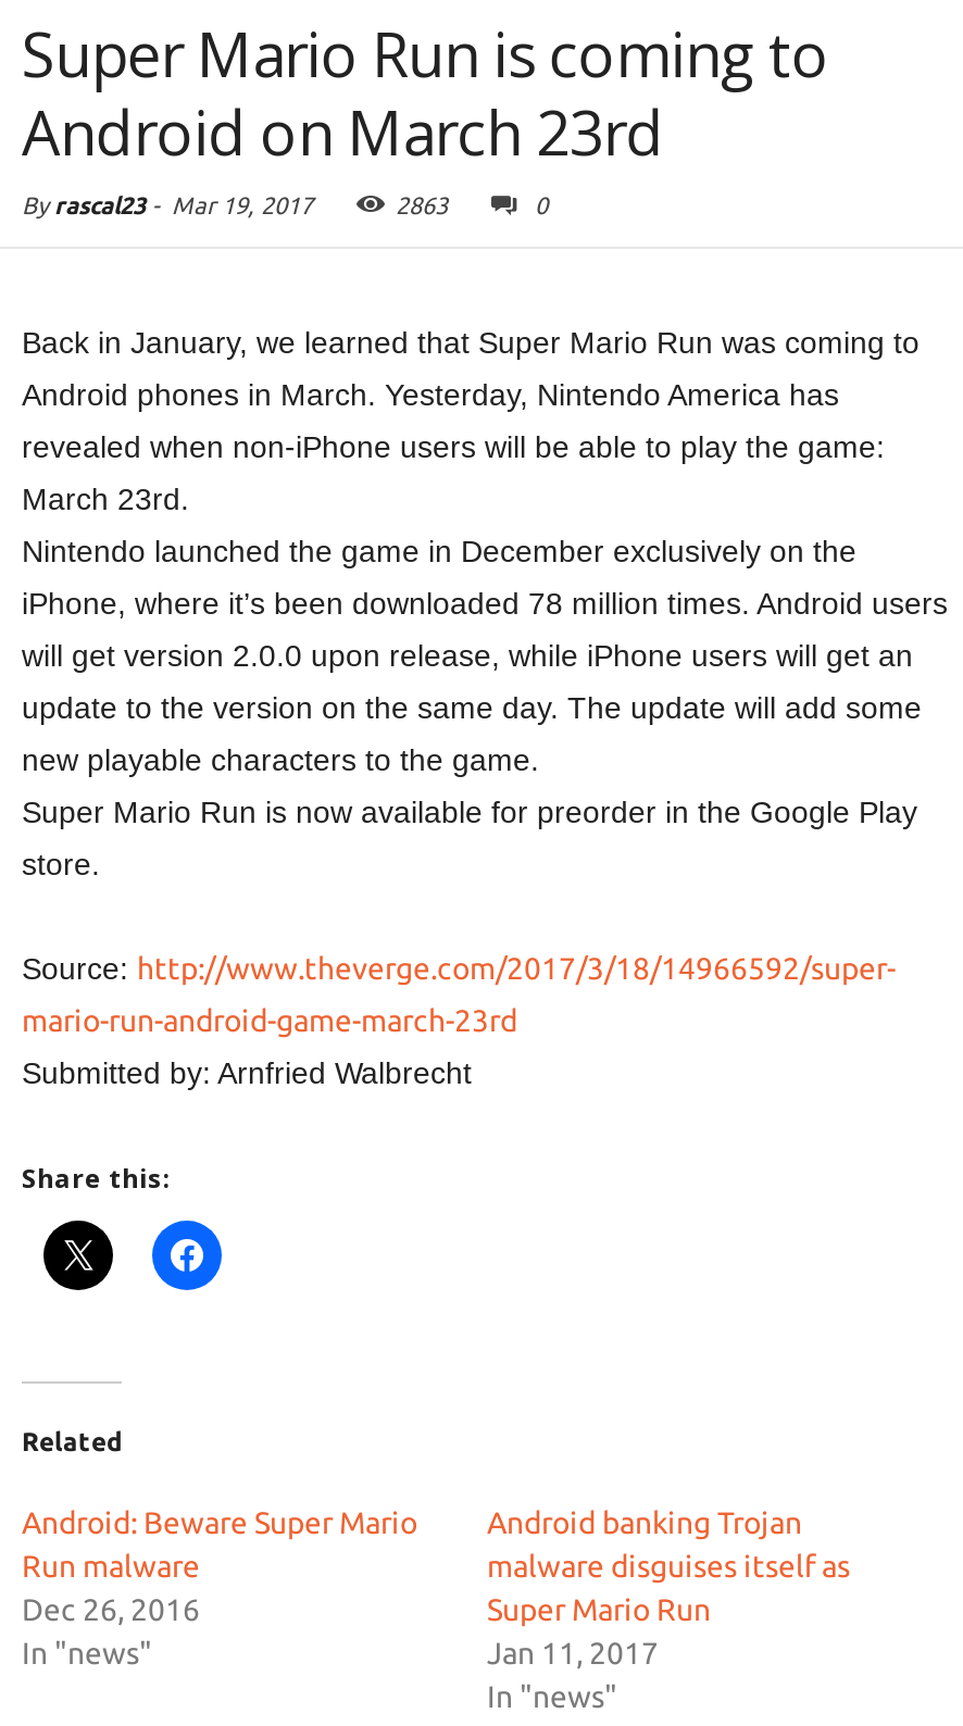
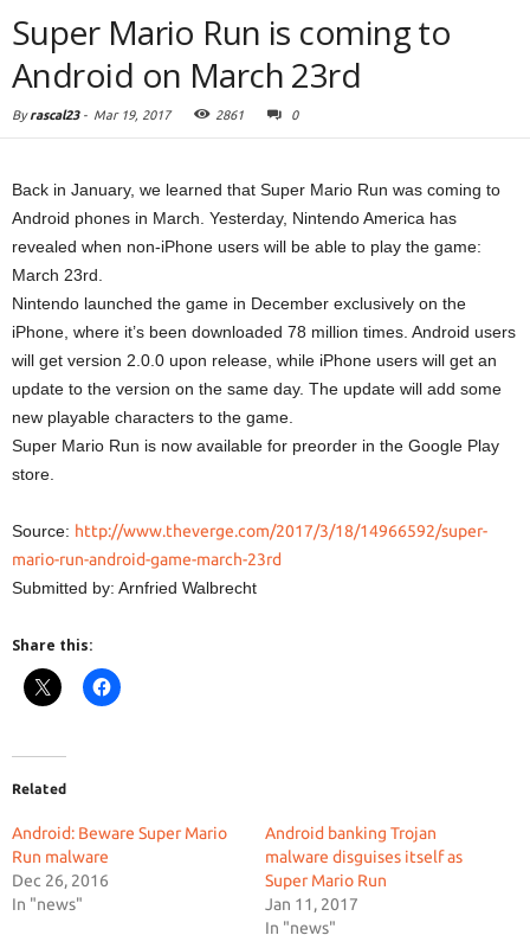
[396,192,448,218] 2863 -> [215,108,244,122] 2861

